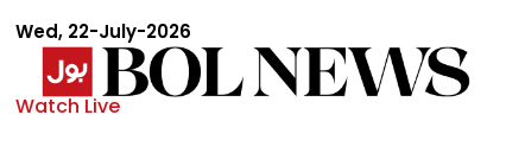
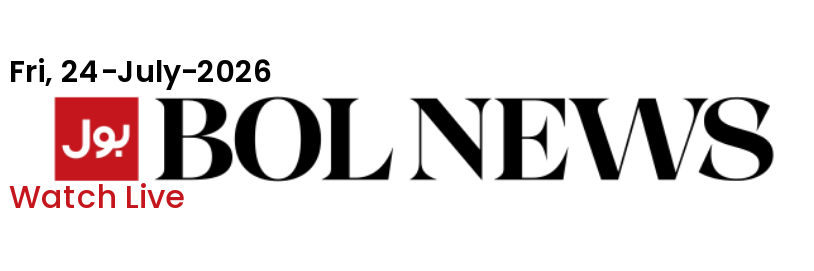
[15,19,191,44] Wed, 22-July-2026 -> [9,50,273,92] Fri, 24-July-2026

